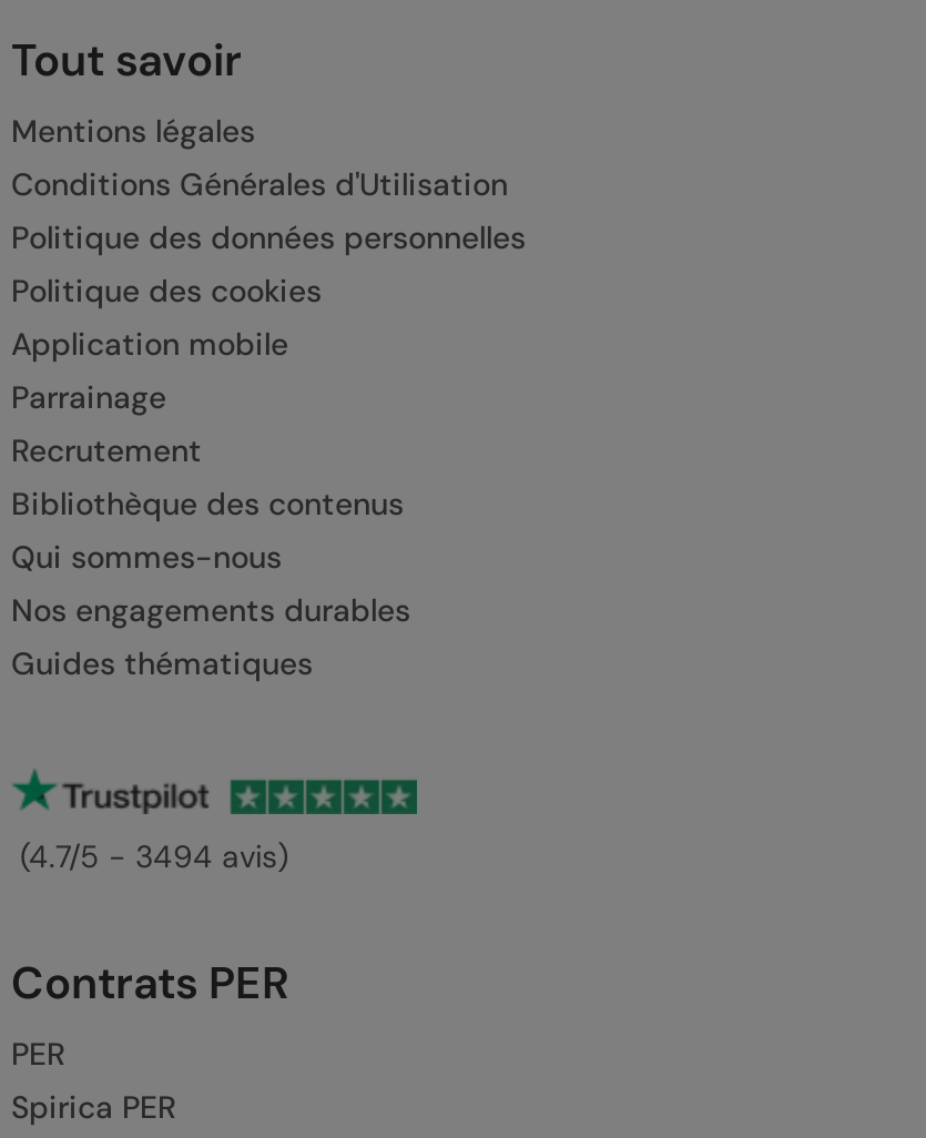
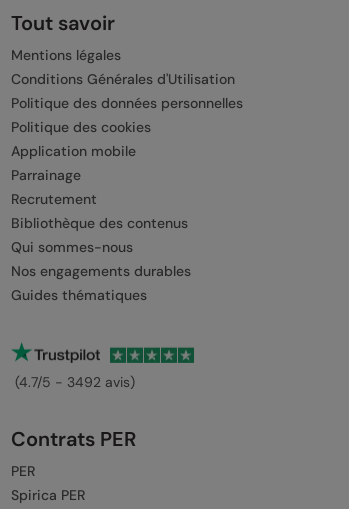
[11,837,288,877] (4.7/5 - 3494 avis) -> [11,373,135,391] (4.7/5 - 3492 avis)

